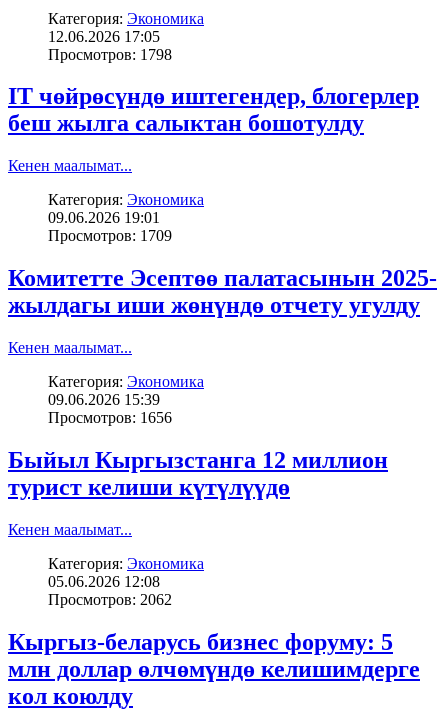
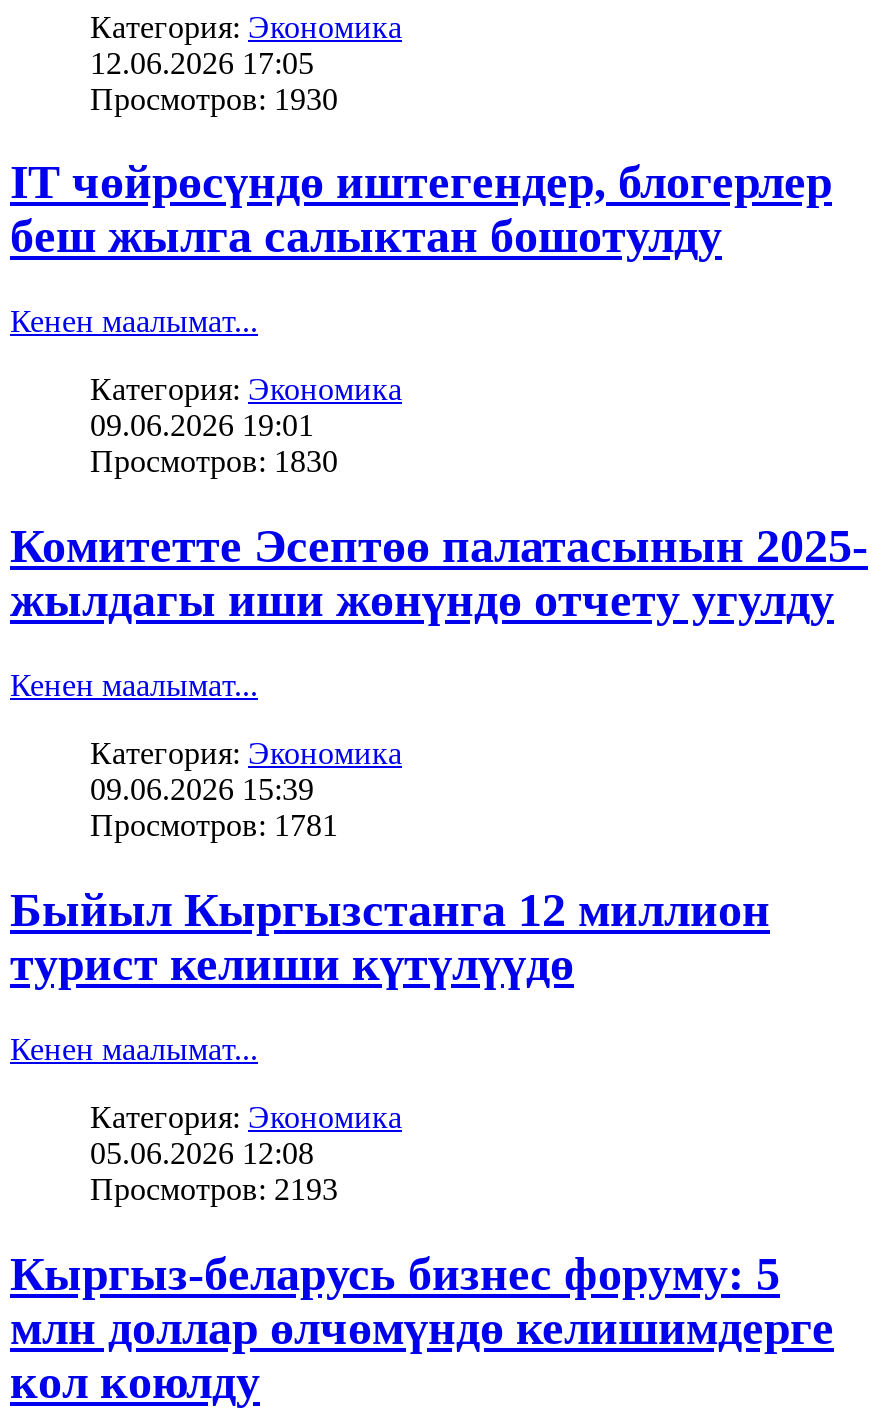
[48,45,172,62] Просмотров: 1798 -> [90,81,338,115] Просмотров: 1930
[48,227,172,244] Просмотров: 1709 -> [90,445,338,479] Просмотров: 1830
[48,409,172,426] Просмотров: 1656 -> [90,808,338,842] Просмотров: 1781
[48,591,172,608] Просмотров: 2062 -> [90,1172,338,1206] Просмотров: 2193

